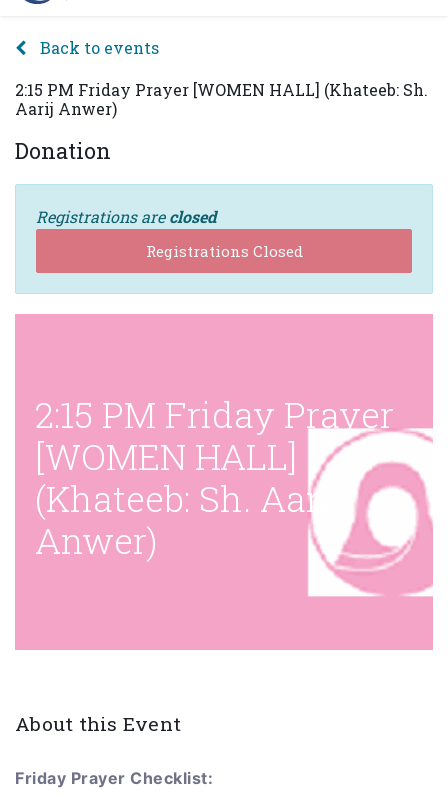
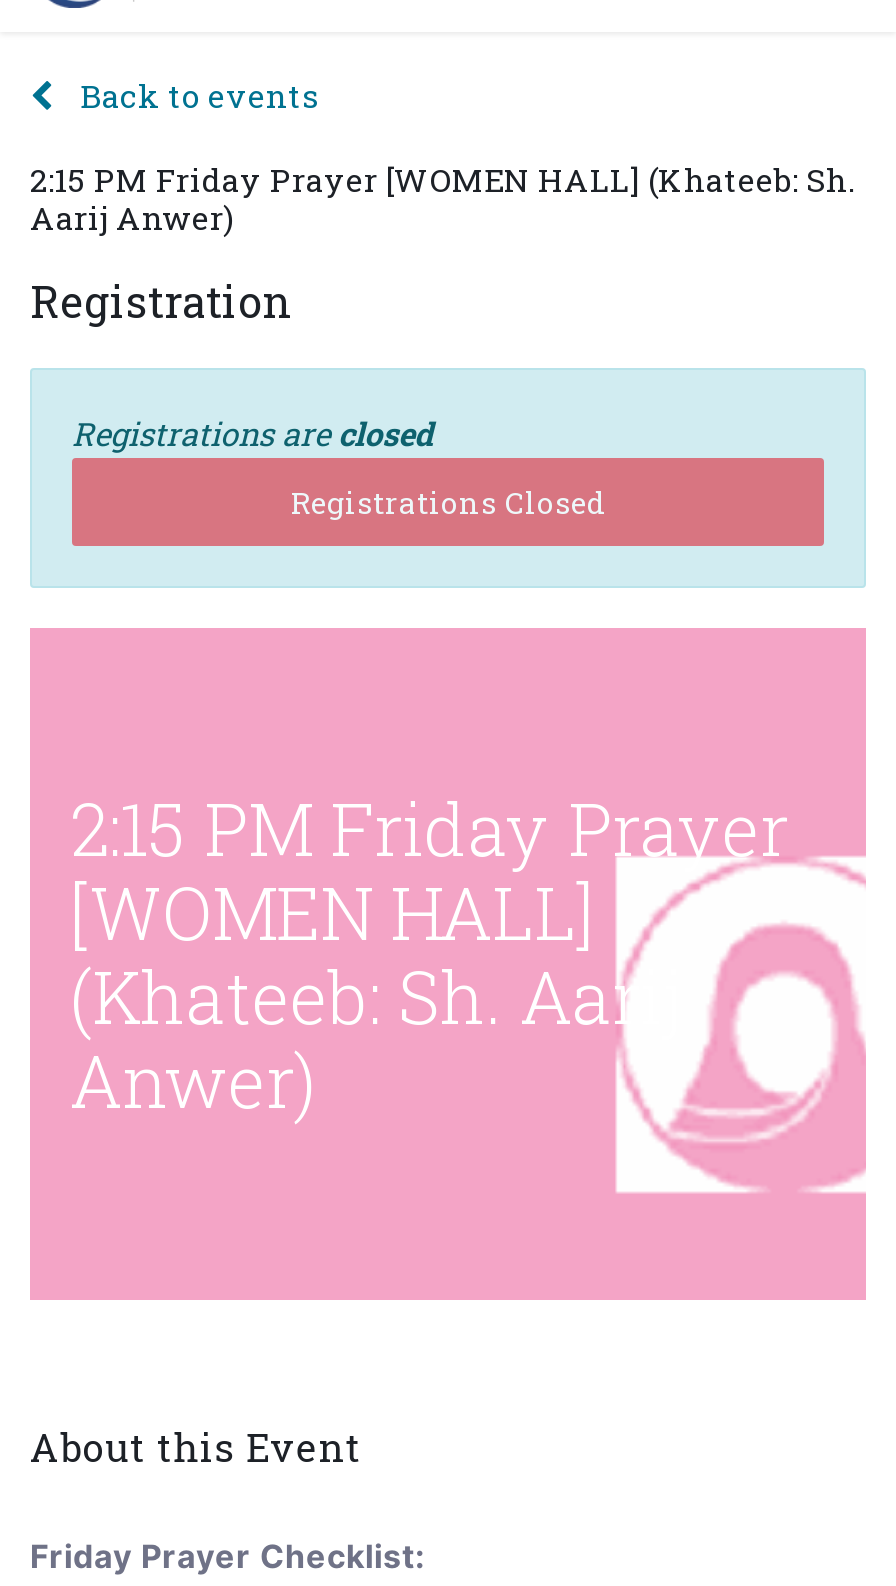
[15,136,111,165] Donation -> [30,272,292,330] Registration

